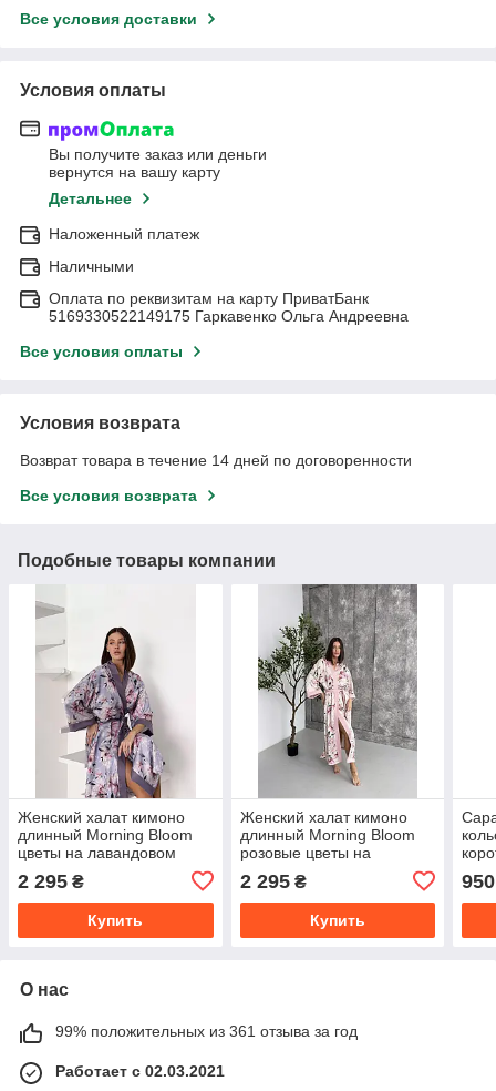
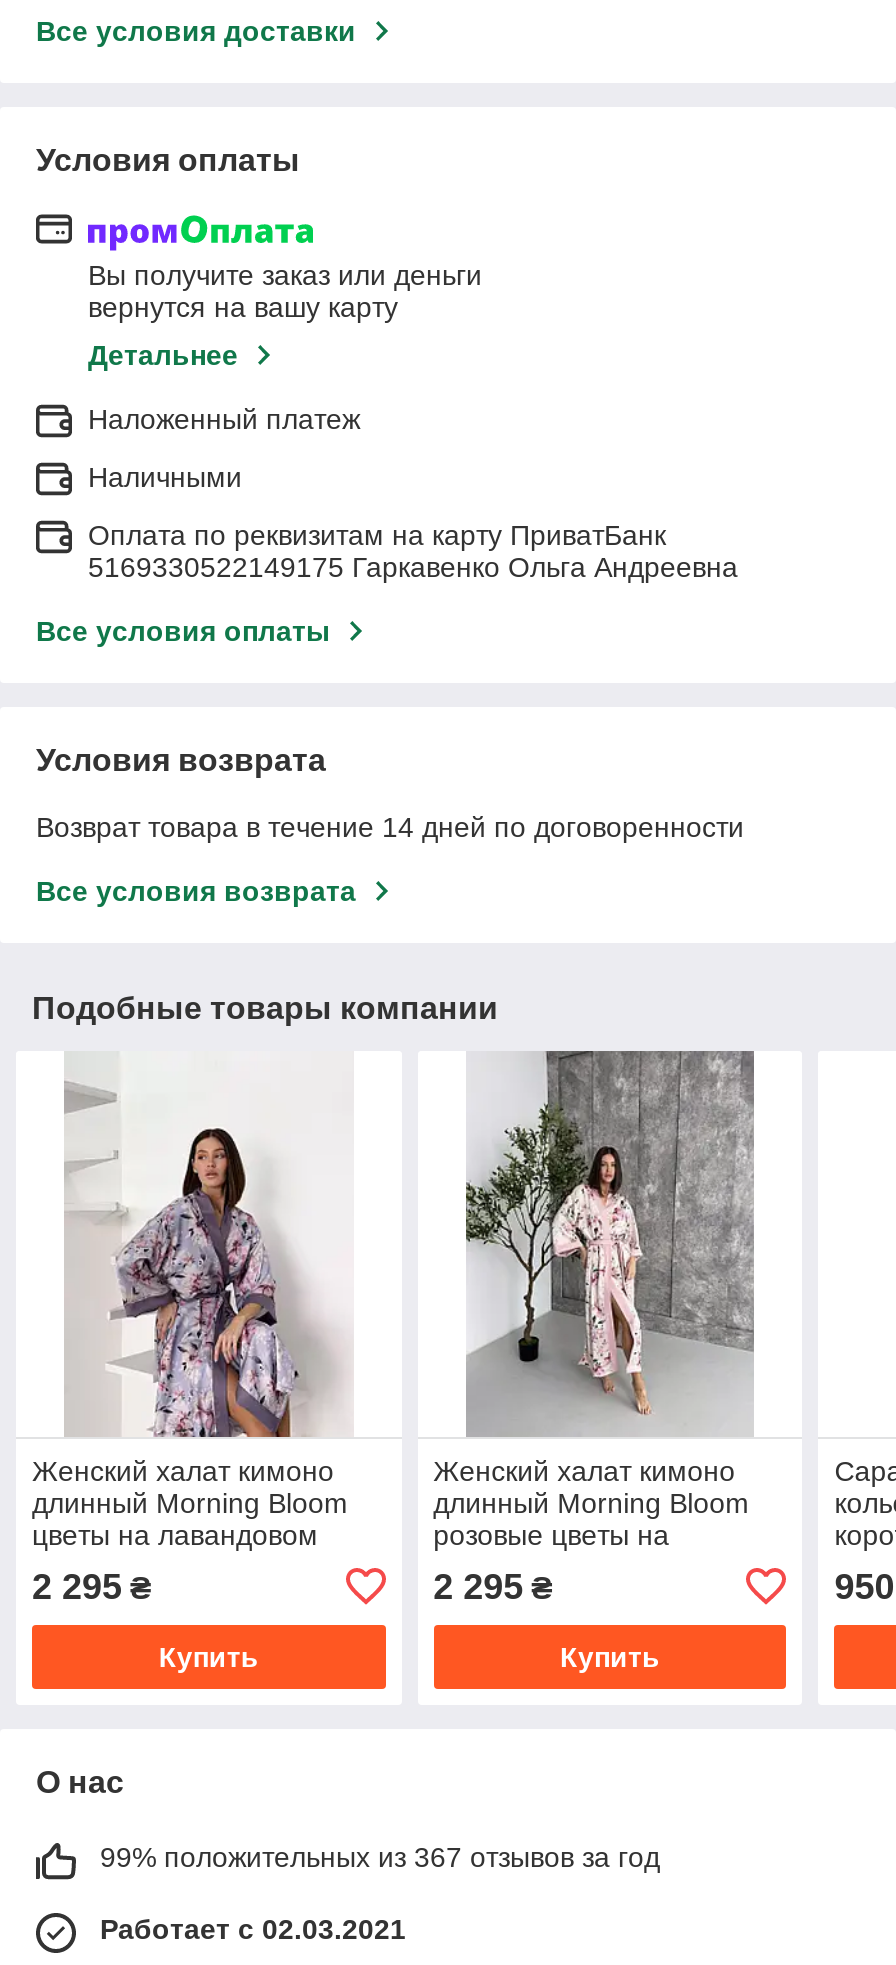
[55,1022,358,1040] 99% положительных из 361 отзыва за год -> [100,1841,660,1873] 99% положительных из 367 отзывов за год

